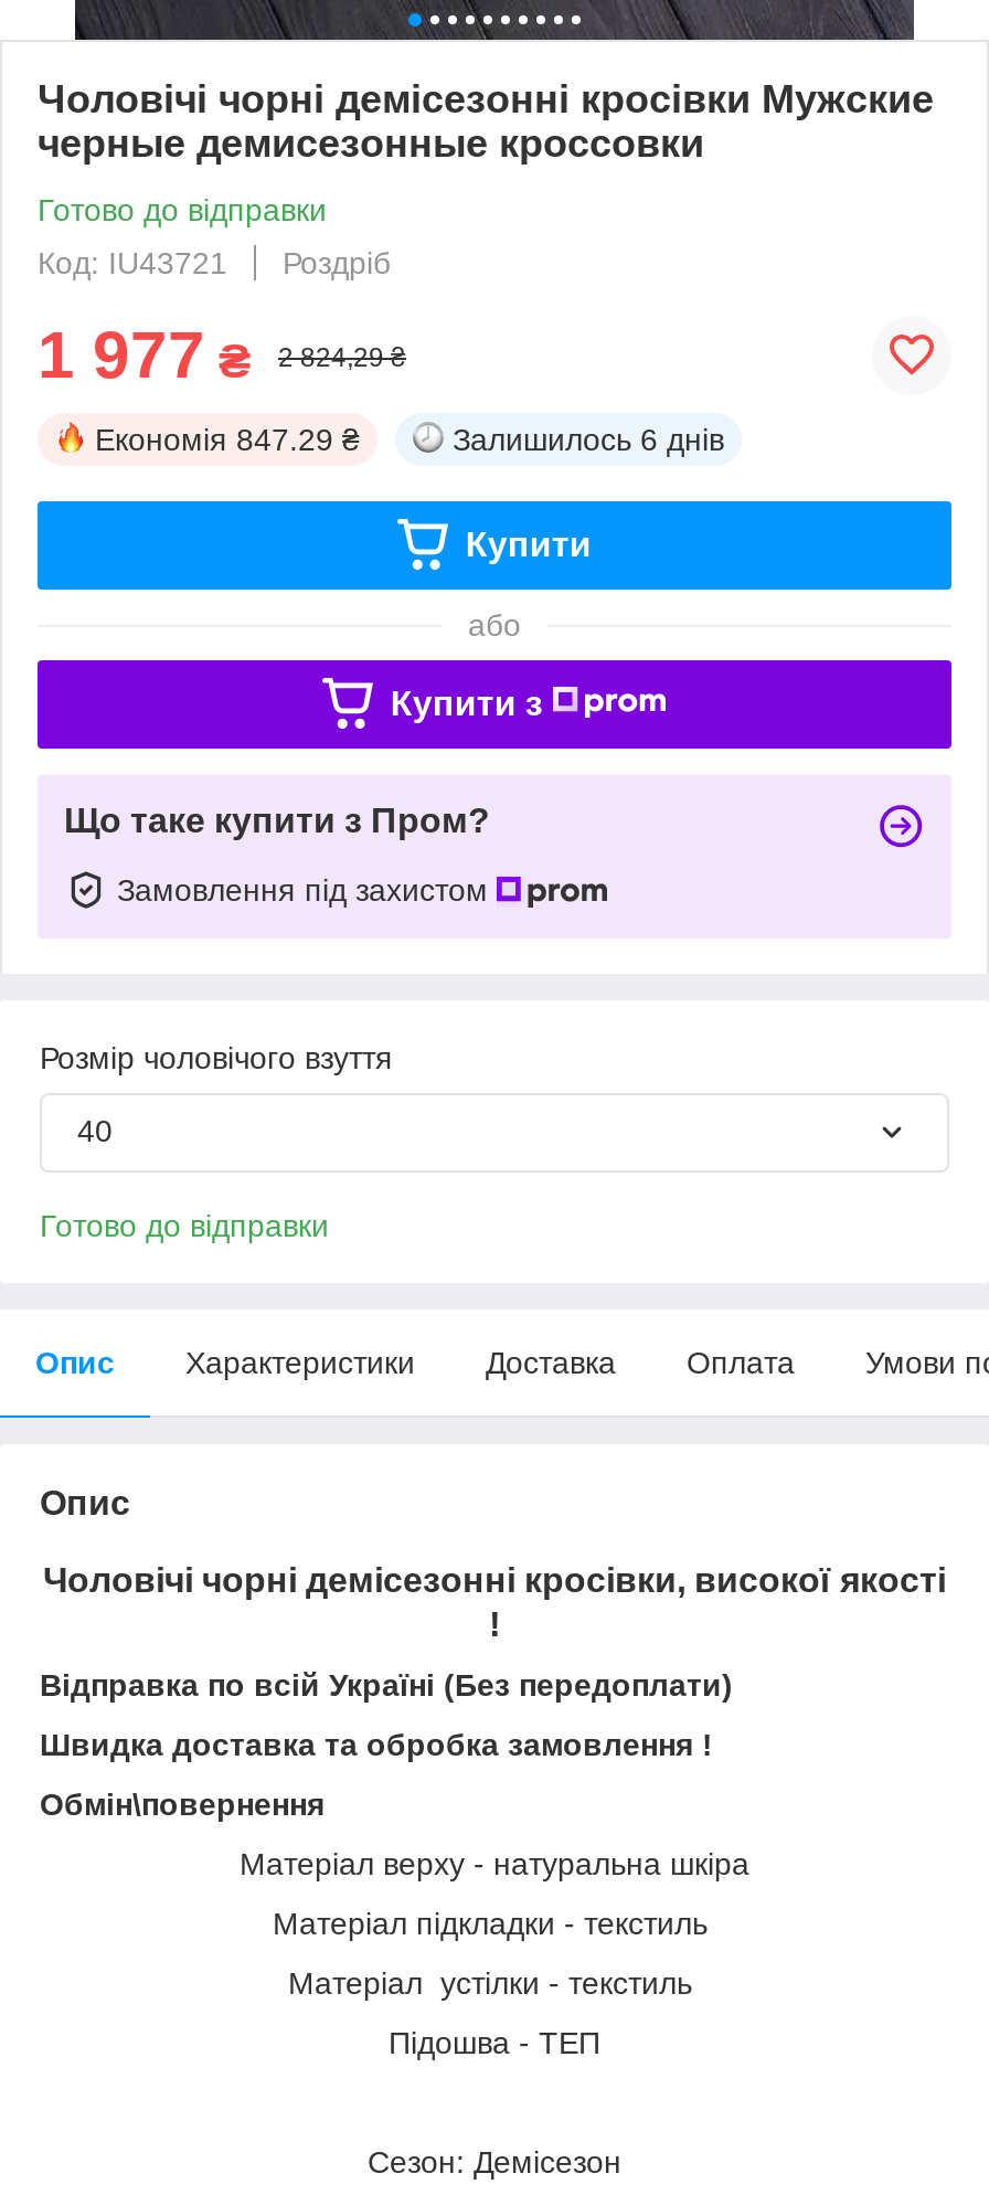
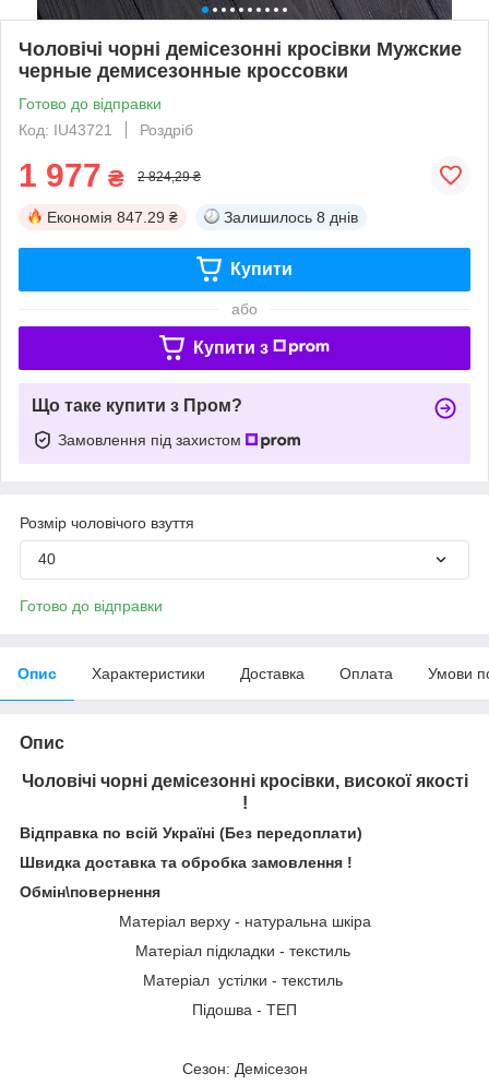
[453,421,724,457] Залишилось 6 днів -> [224,208,358,226] Залишилось 8 днів

